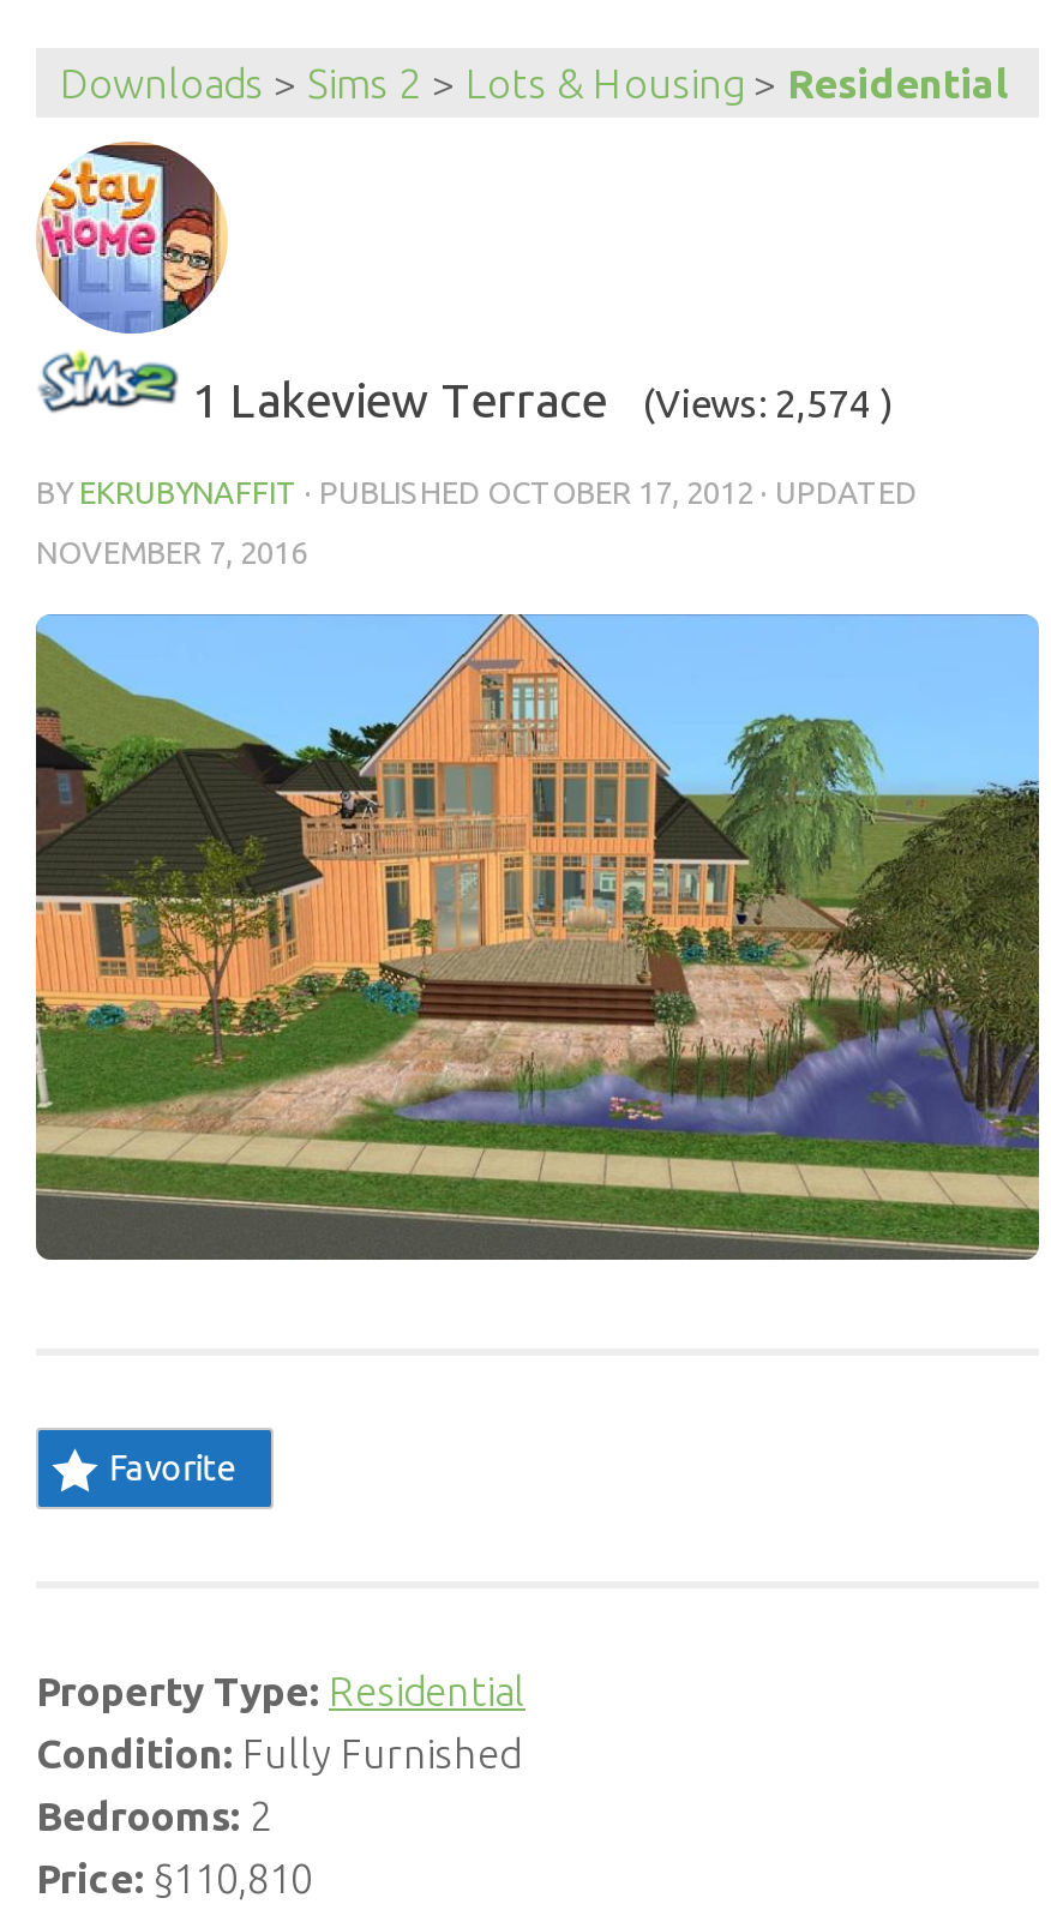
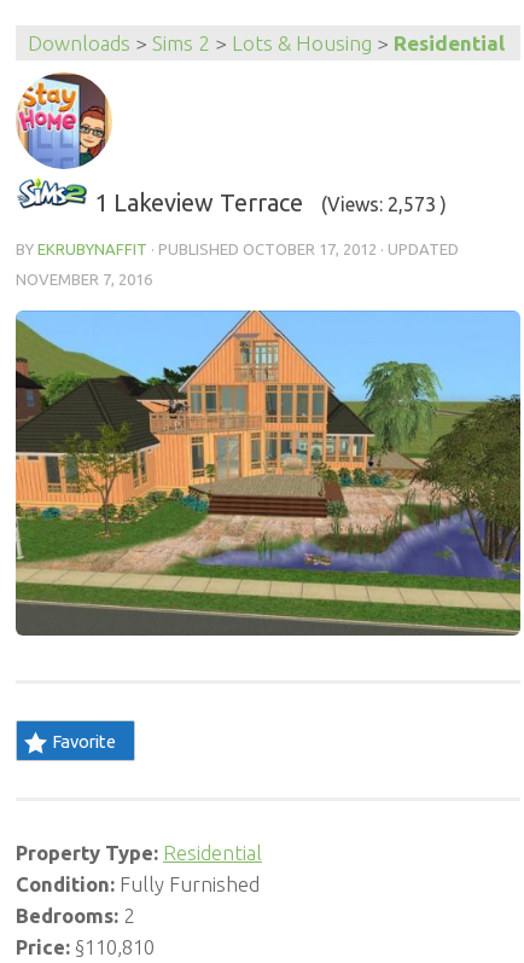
[180,372,893,427] 1 Lakeview Terrace (Views: 2,574 ) -> [88,188,447,216] 1 Lakeview Terrace (Views: 2,573 )

